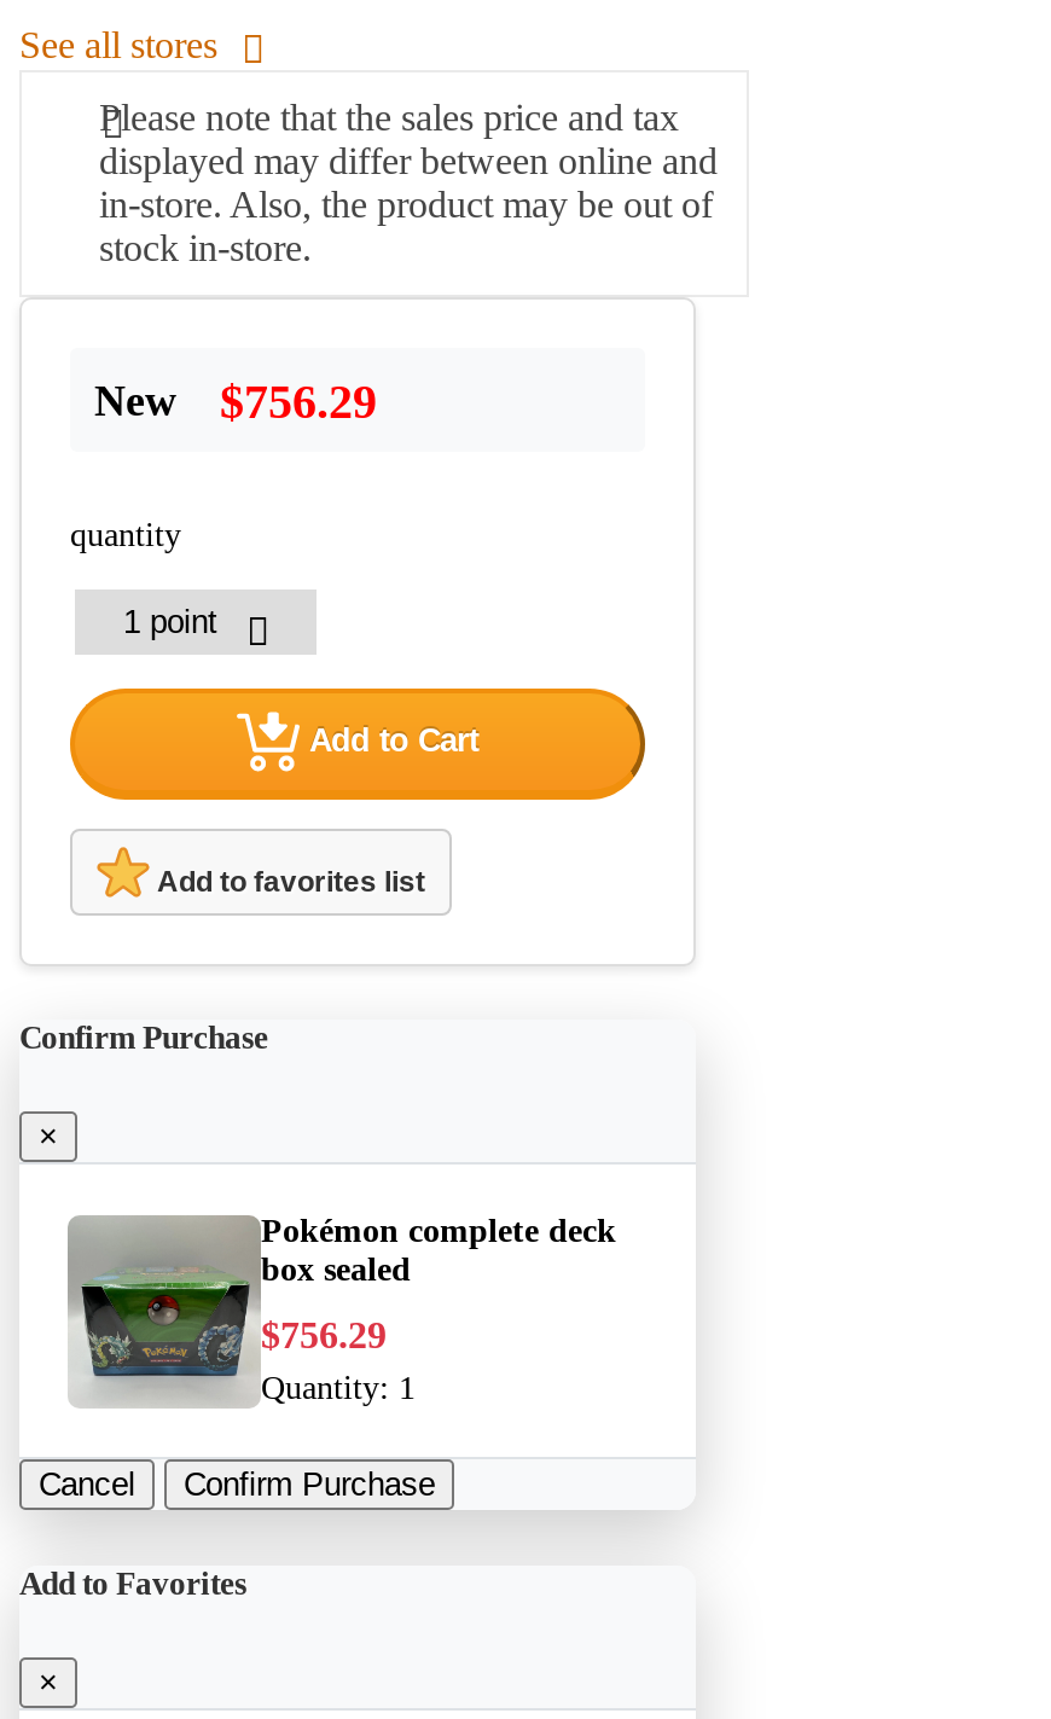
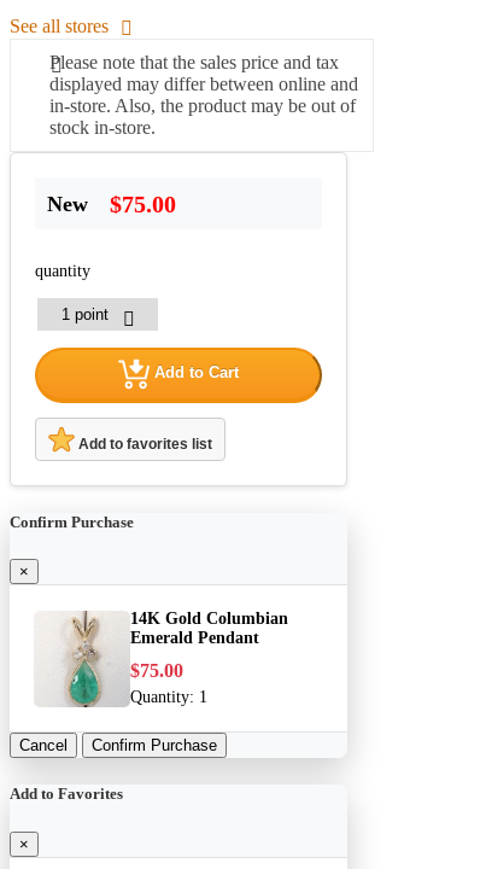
[94,374,377,427] New $756.29 -> [47,191,176,217] New $75.00
[68,1214,616,1406] [image] | Pokémon complete deck | box sealed -> [35,610,288,707] [image] | 14K Gold Columbian | Emerald Pendant
[261,1315,387,1356] $756.29 -> [130,661,183,681] $75.00

